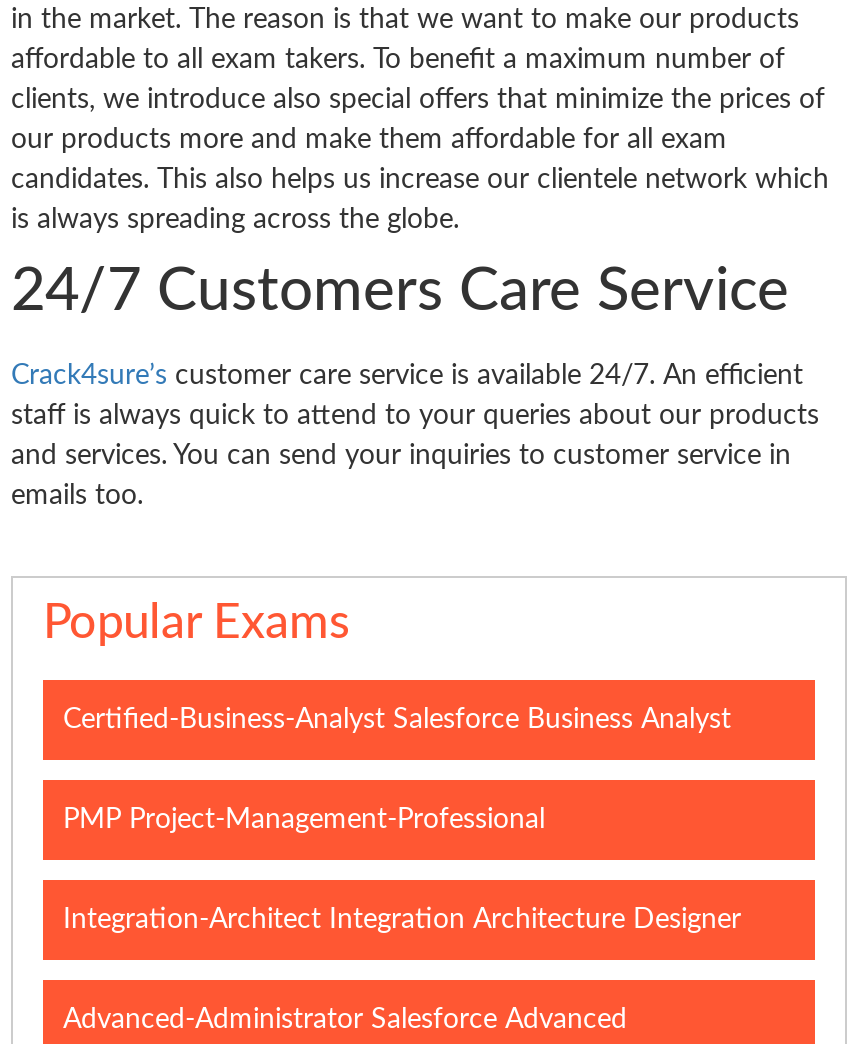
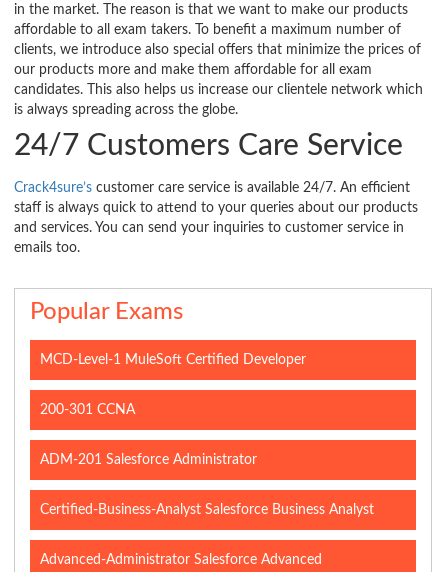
none -> [40,353,306,367] MCD-Level-1 MuleSoft Certified Developer
none -> [40,403,135,417] 200-301 CCNA
none -> [40,453,257,467] ADM-201 Salesforce Administrator
moved [63,707,731,735] -> [40,503,374,517]: Certified-Business-Analyst Salesforce Business Analyst
[63,807,545,835] PMP Project-Management-Professional -> none
[63,907,741,935] Integration-Architect Integration Architecture Designer -> none

